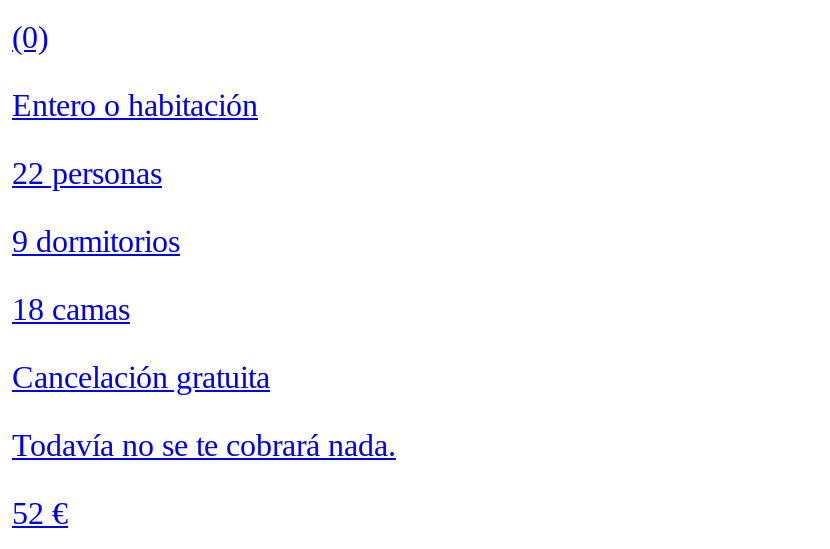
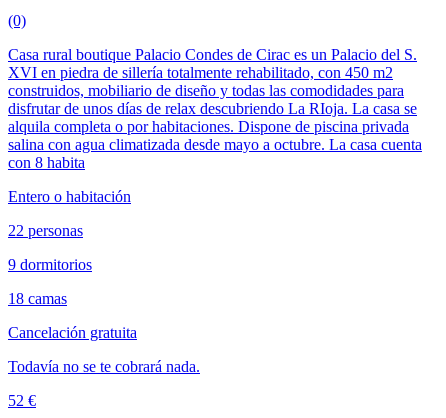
none -> [8,45,422,170] Casa rural boutique Palacio Condes de Cirac es un Palacio del S. | XVI en piedra de sillería totalmente rehabilitado, con 450 m2 | construidos, mobiliario de diseño y todas las comodidades para | disfrutar de unos días de relax descubriendo La RIoja. La casa se | alquila completa o por habitaciones. Dispone de piscina privada | salina con agua climatizada desde mayo a octubre. La casa cuenta | con 8 habita

